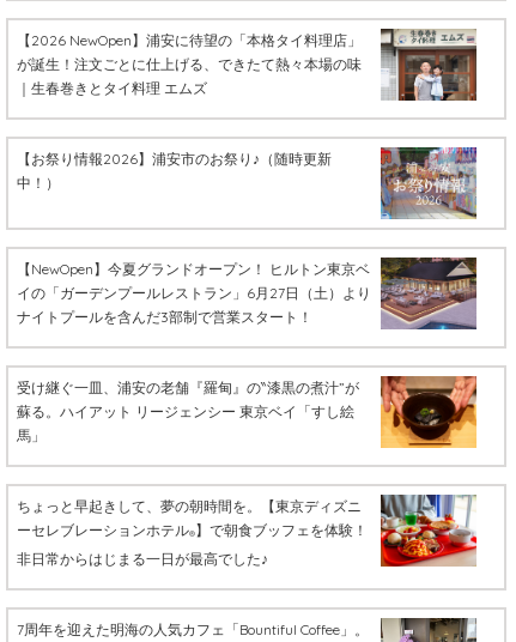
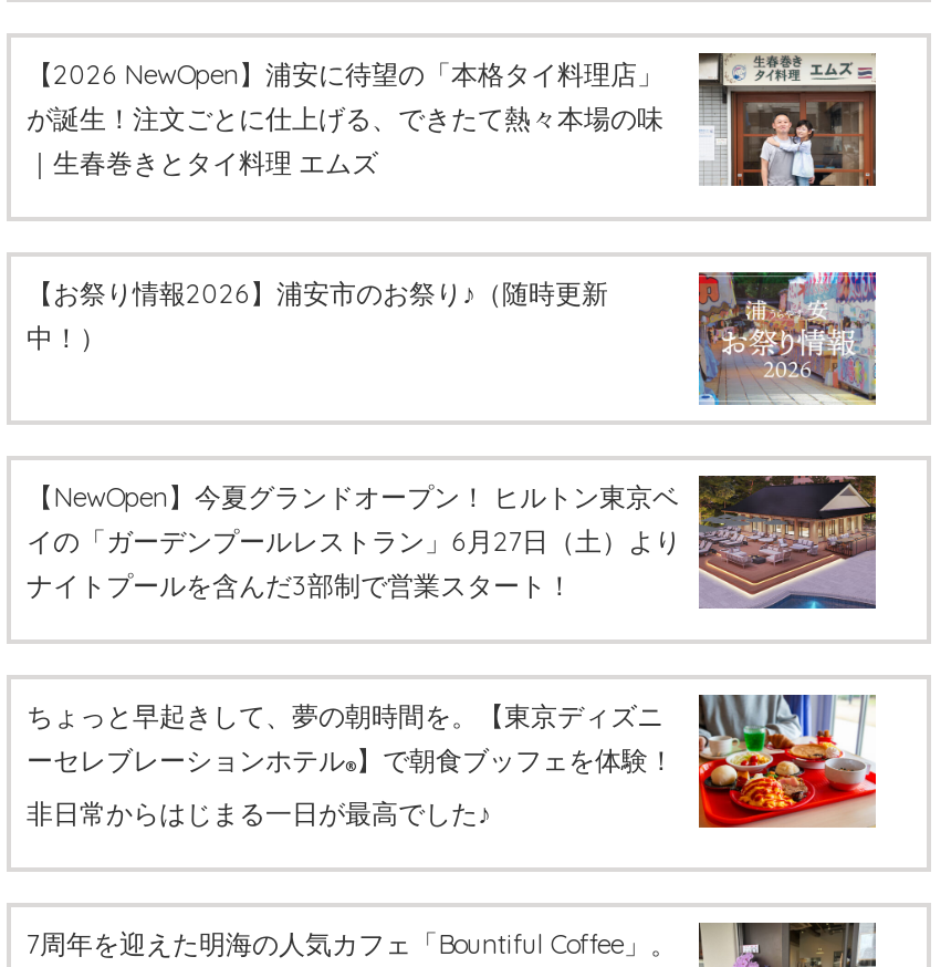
[17,375,478,449] [image] | 受け継ぐ一皿、浦安の老舗『羅甸』の‶漆黒の煮汁”が | 蘇る。ハイアット リージェンシー 東京ベイ「すし絵 | 馬」 -> none

